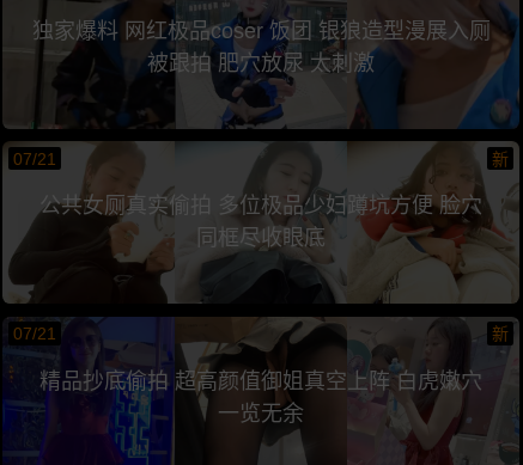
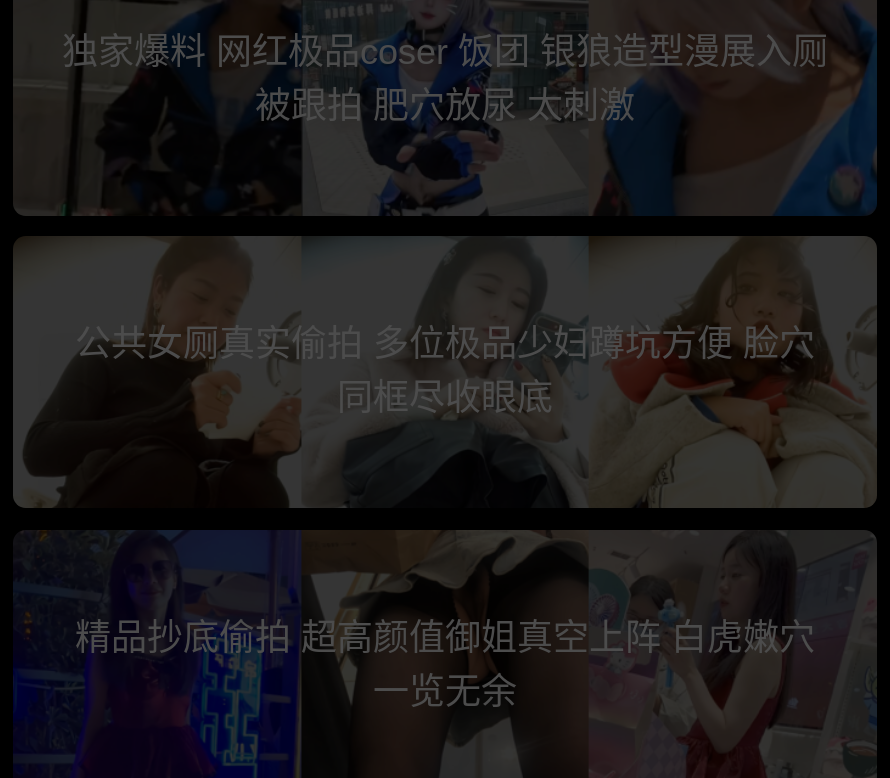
[13,149,509,168] 07/21 | 新 -> none
[13,324,509,343] 07/21 | 新 -> none

